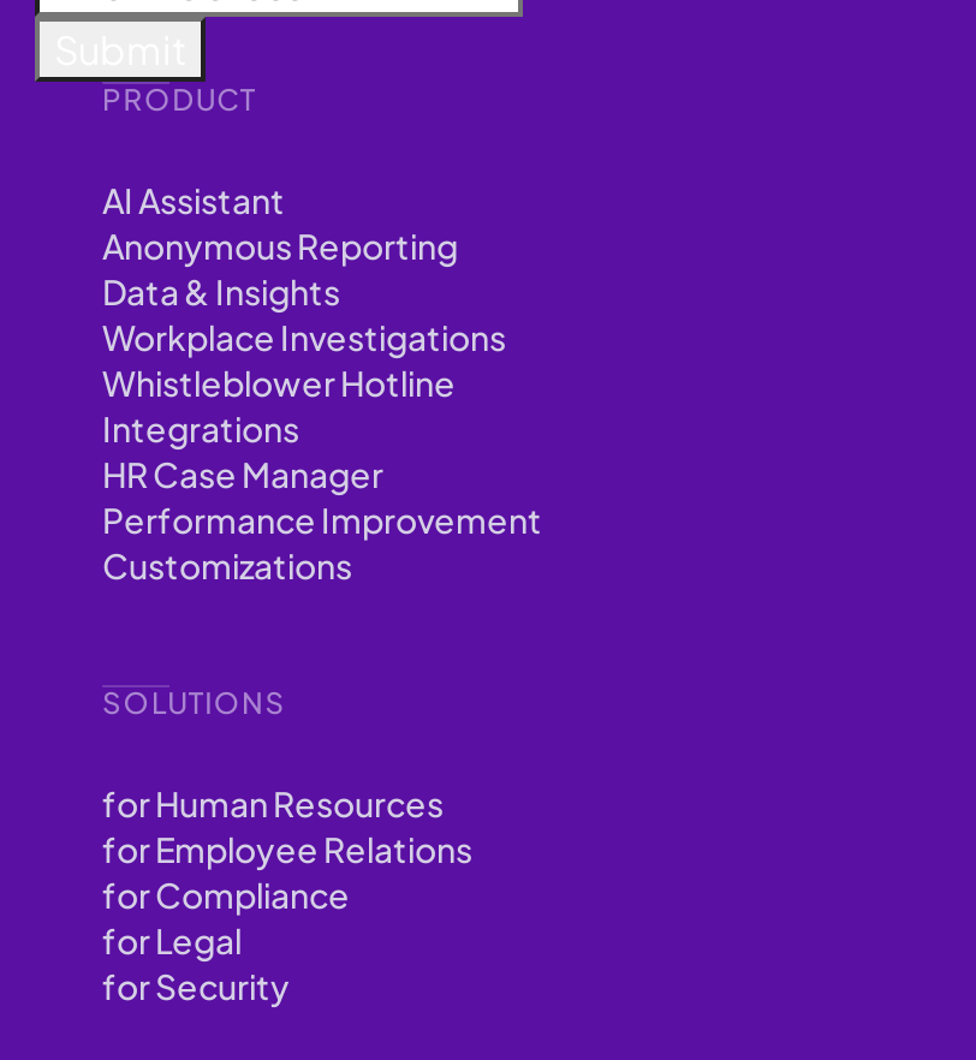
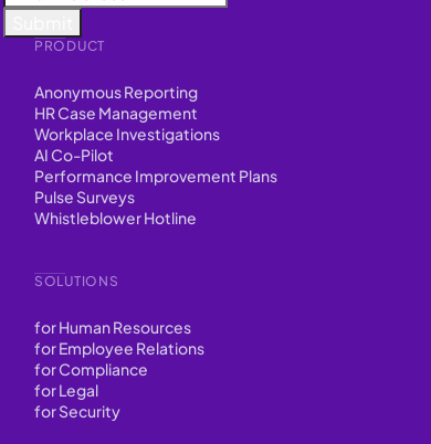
[102,178,285,222] AI Assistant -> none
[102,270,340,313] Data & Insights -> [34,103,198,123] HR Case Management
none -> [34,145,277,207] AI Co-Pilot | Performance Improvement Plans | Pulse Surveys
moved [102,361,456,404] -> [34,208,197,228]: Whistleblower Hotline
[102,407,542,587] Integrations | HR Case Manager | Performance Improvement | Customizations -> none

